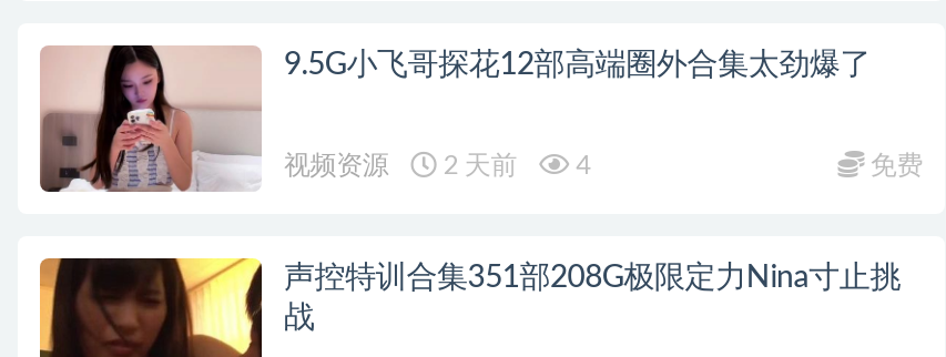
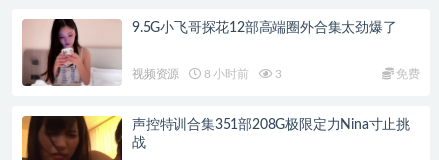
[437,153,591,180] 2 天前 | 4 -> [201,68,282,80] 8 小时前 | 3

